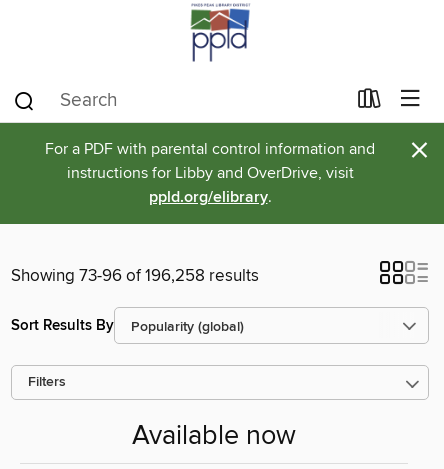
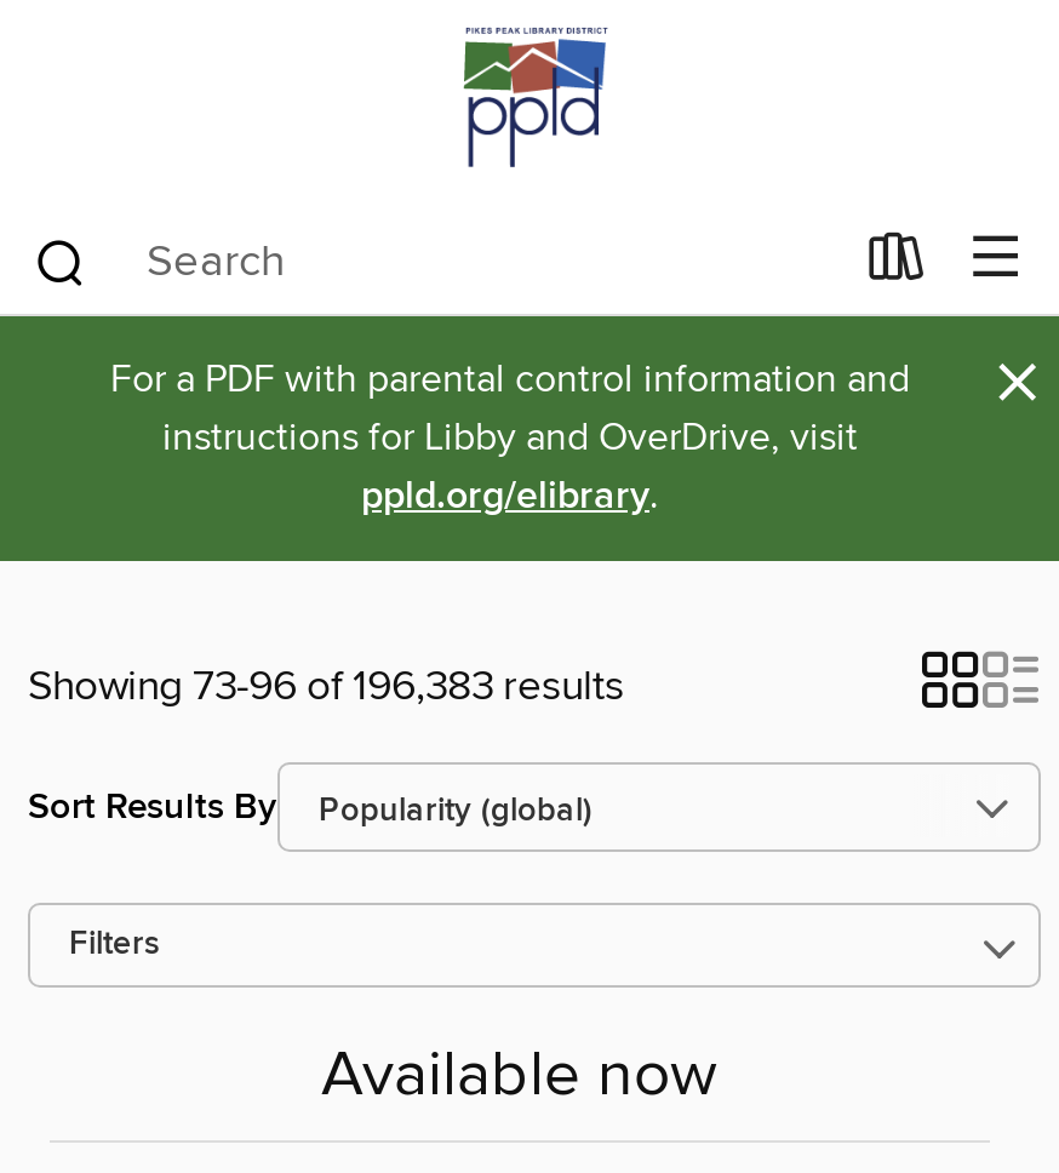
[11,265,259,287] Showing 73-96 of 196,258 results -> [28,660,624,714] Showing 73-96 of 196,383 results

